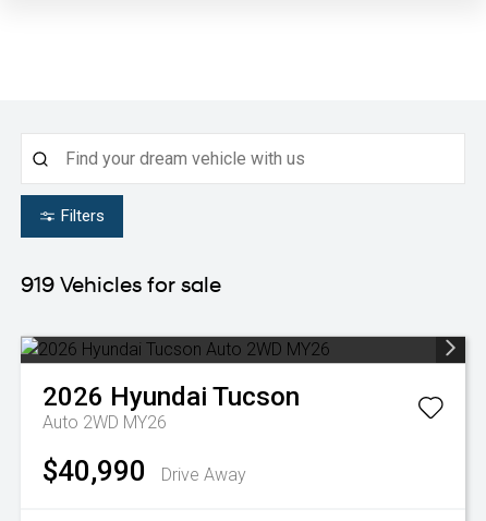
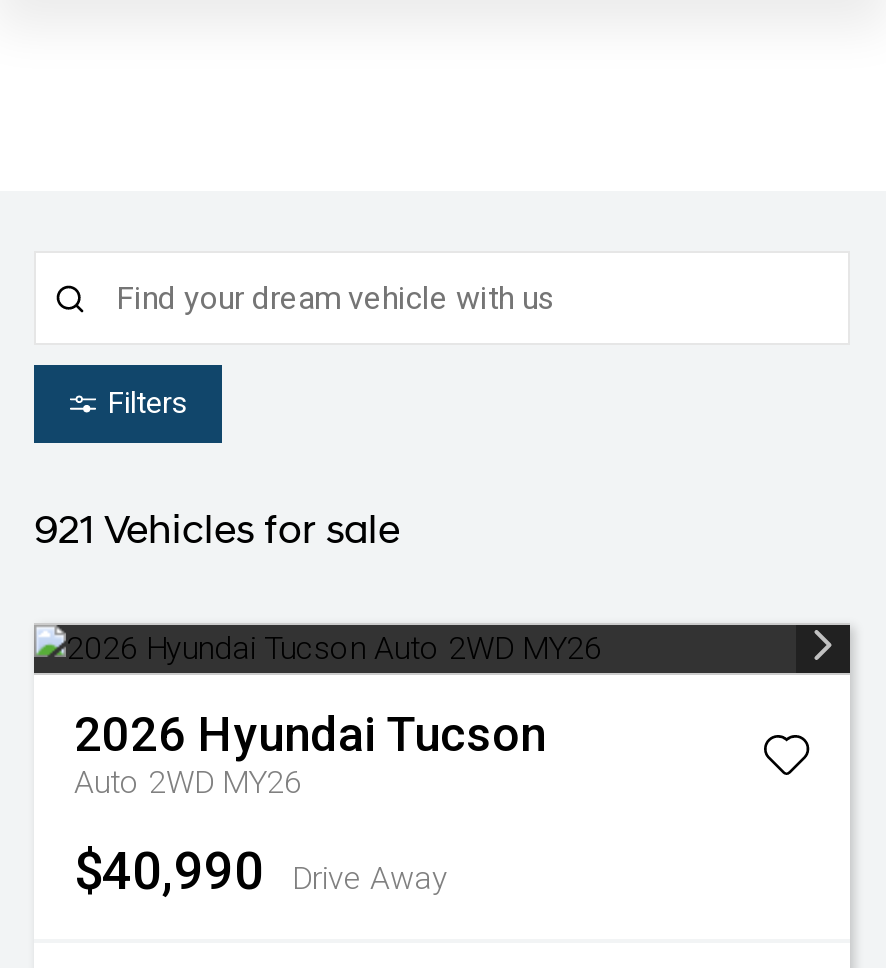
[21,276,221,298] 919 Vehicles for sale -> [34,513,400,553] 921 Vehicles for sale

